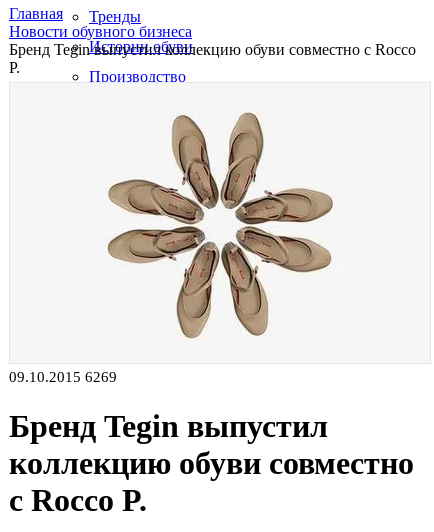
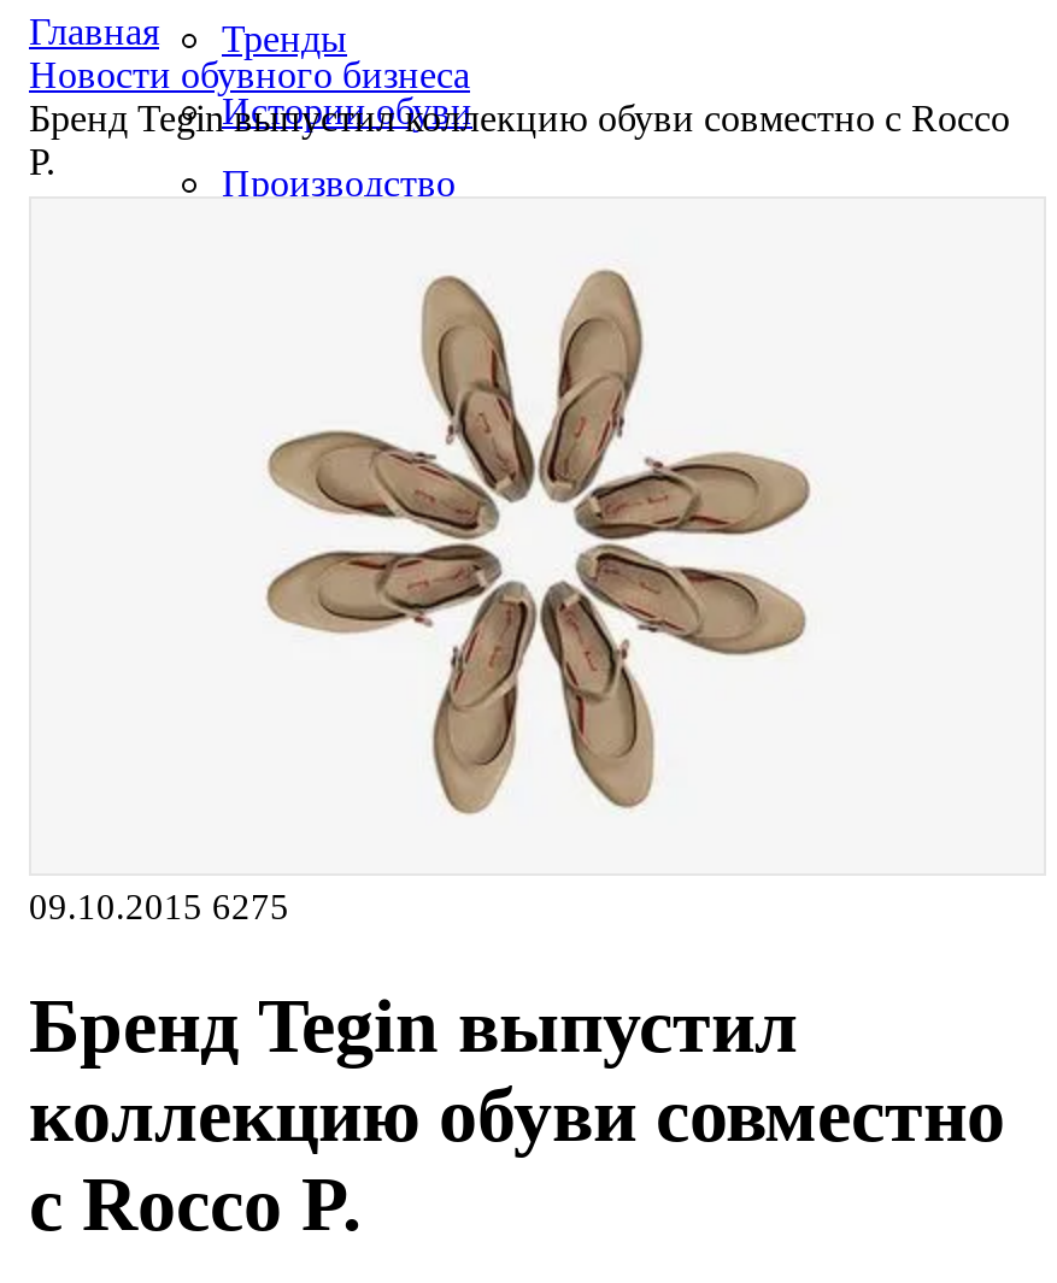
[9,369,117,385] 09.10.2015 6269 -> [29,889,289,927] 09.10.2015 6275

